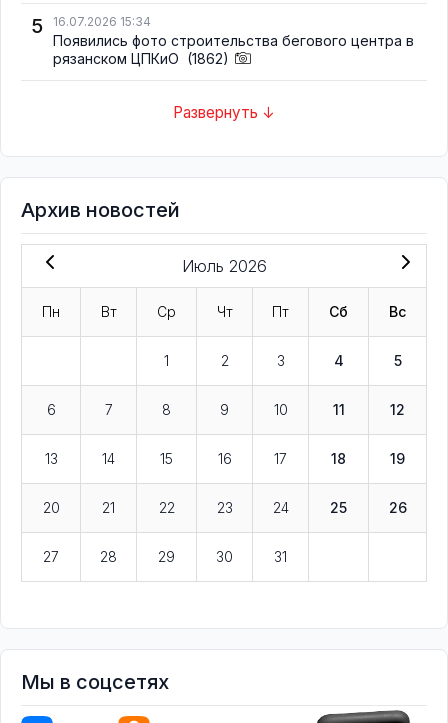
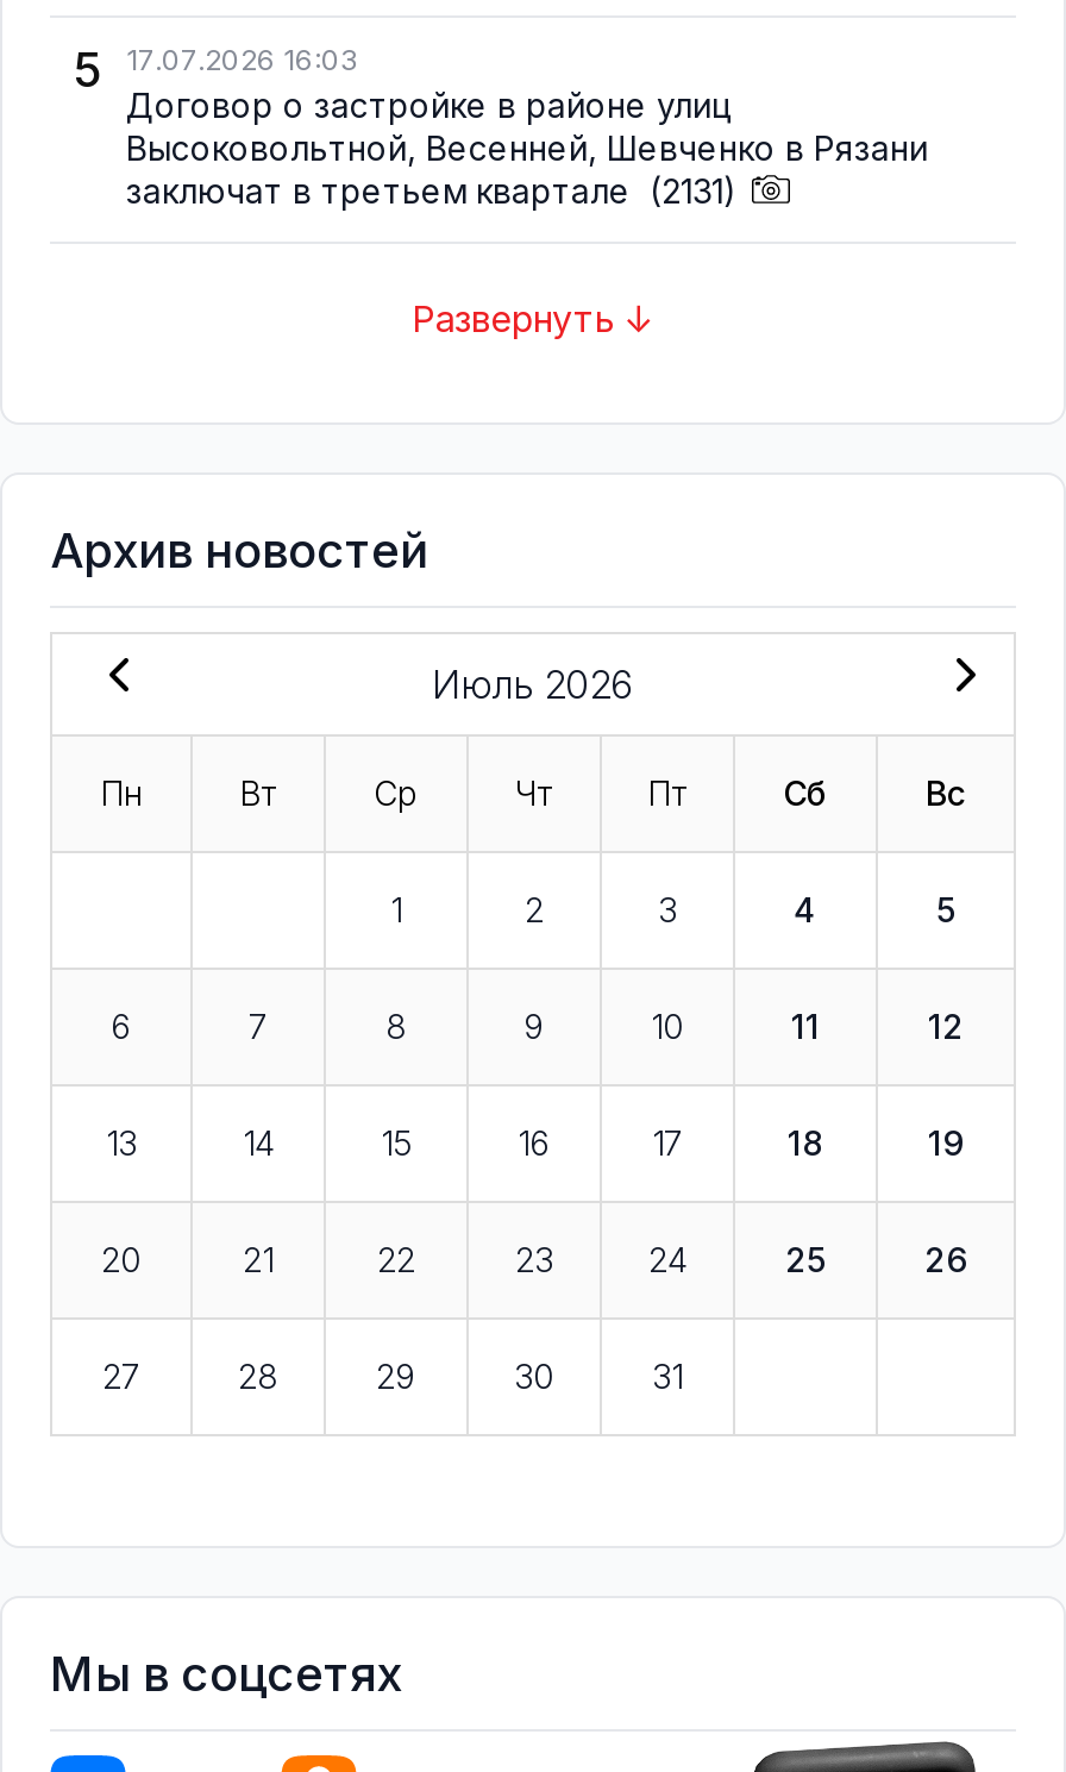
[53,14,414,67] 16.07.2026 15:34 | Появились фото строительства бегового центра в | рязанском ЦПКиО (1862) -> [126,41,928,210] 17.07.2026 16:03 | Договор о застройке в районе улиц | Высоковольтной, Весенней, Шевченко в Рязани | заключат в третьем квартале (2131)

